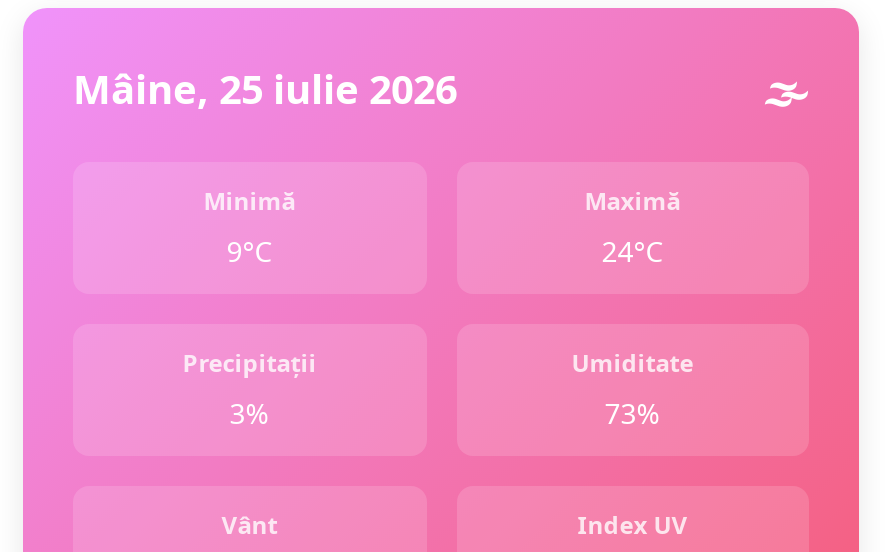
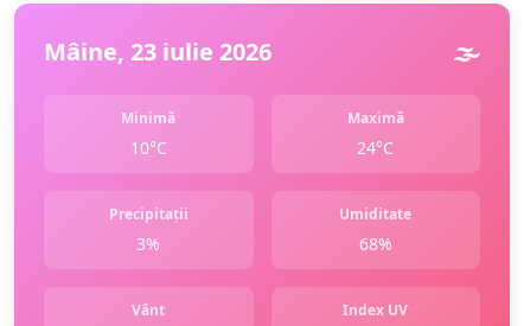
[73,63,457,117] Mâine, 25 iulie 2026 -> [44,36,271,68] Mâine, 23 iulie 2026
[227,233,273,271] 9°C -> [130,137,167,159] 10°C
[605,395,661,433] 73% -> [359,233,392,255] 68%

